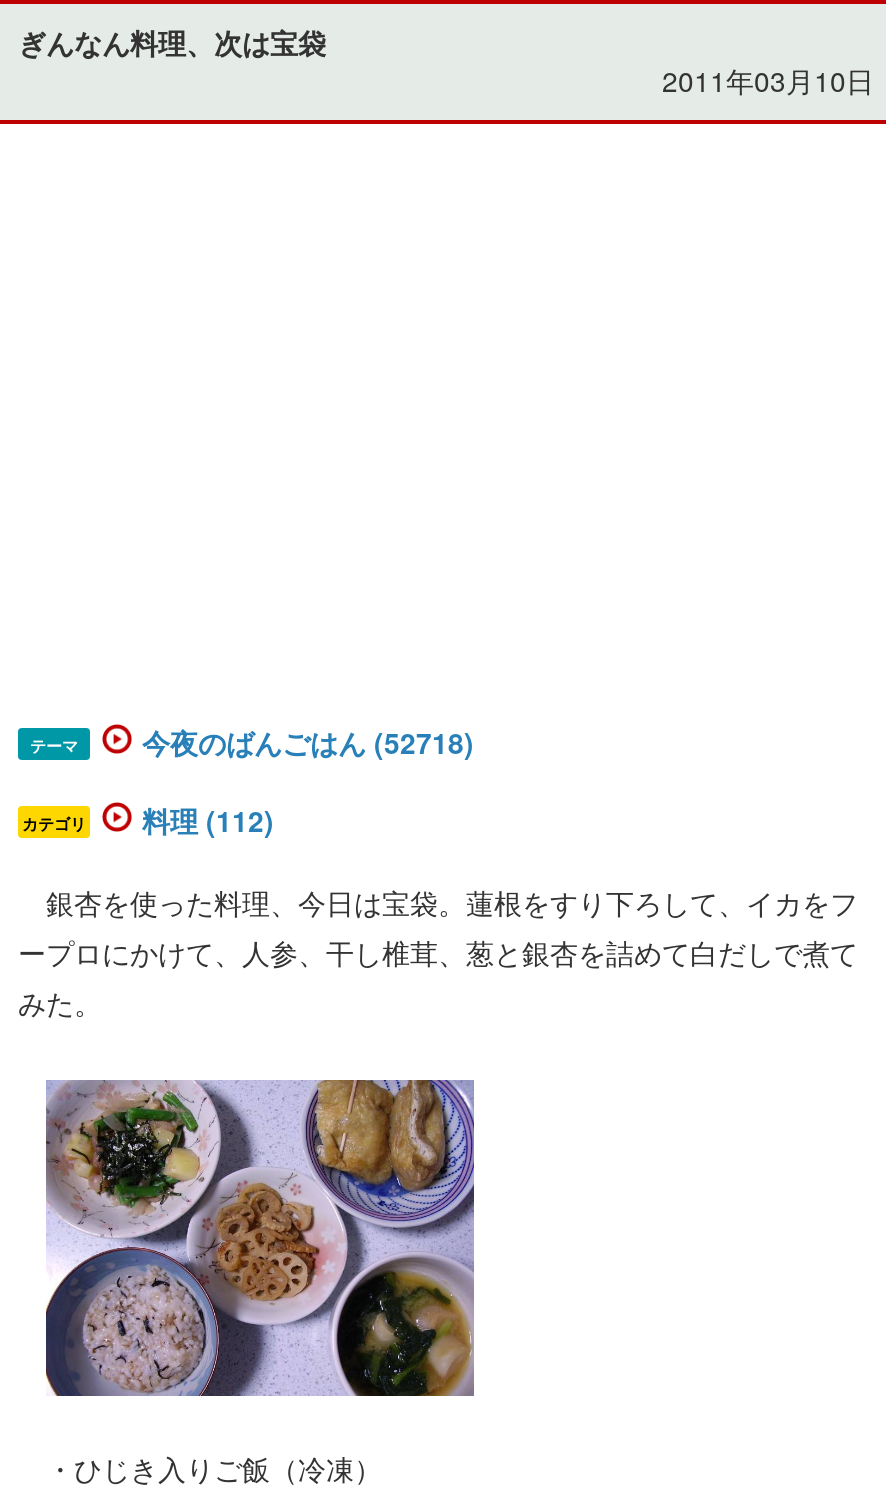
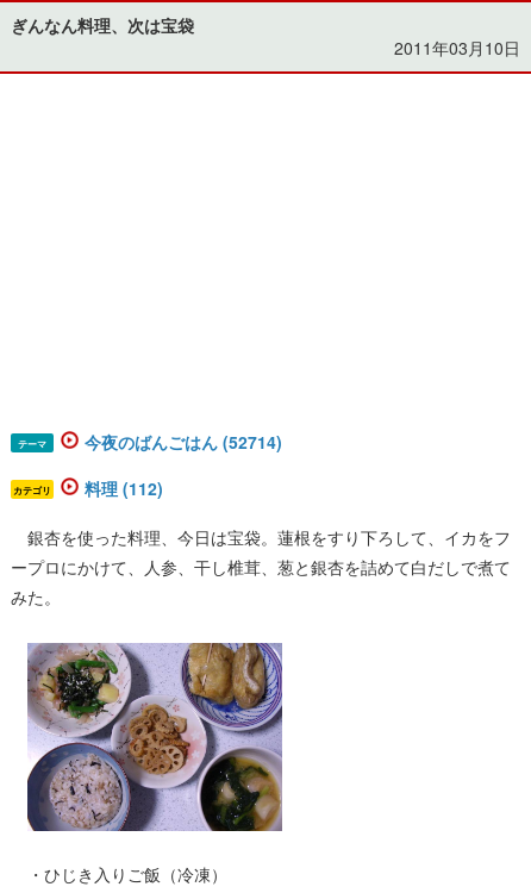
[142,722,474,762] 今夜のばんごはん (52718) -> [85,430,282,453] 今夜のばんごはん (52714)

